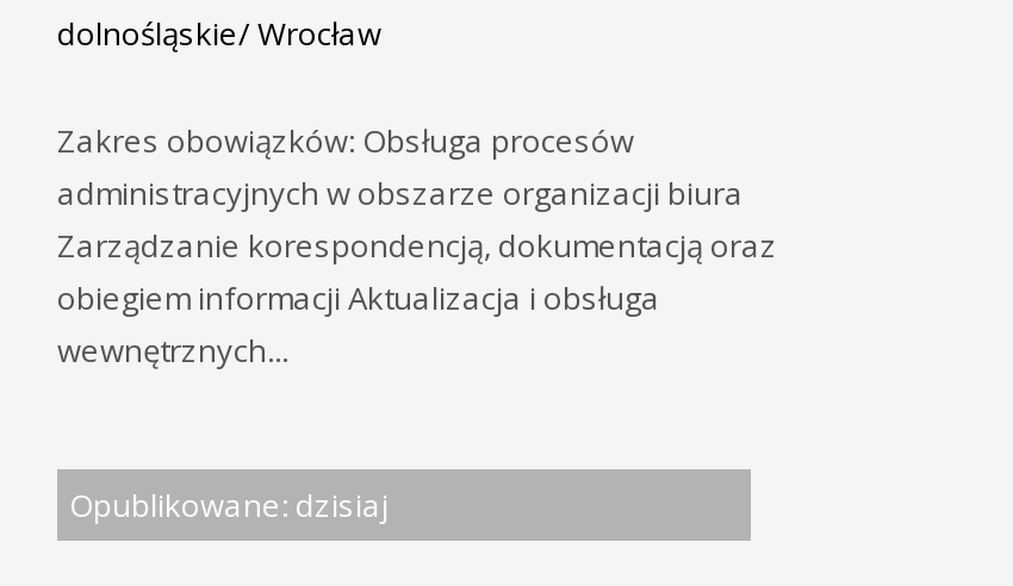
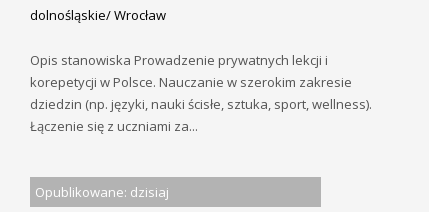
[57,119,777,371] Zakres obowiązków: Obsługa procesów | administracyjnych w obszarze organizacji biura | Zarządzanie korespondencją, dokumentacją oraz | obiegiem informacji Aktualizacja i obsługa | wewnętrznych... -> [30,51,372,135] Opis stanowiska Prowadzenie prywatnych lekcji i | korepetycji w Polsce. Nauczanie w szerokim zakresie | dziedzin (np. języki, nauki ścisłe, sztuka, sport, wellness). | Łączenie się z uczniami za...

